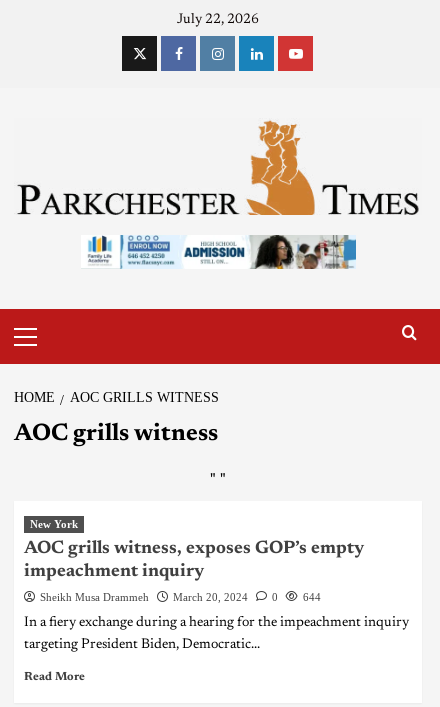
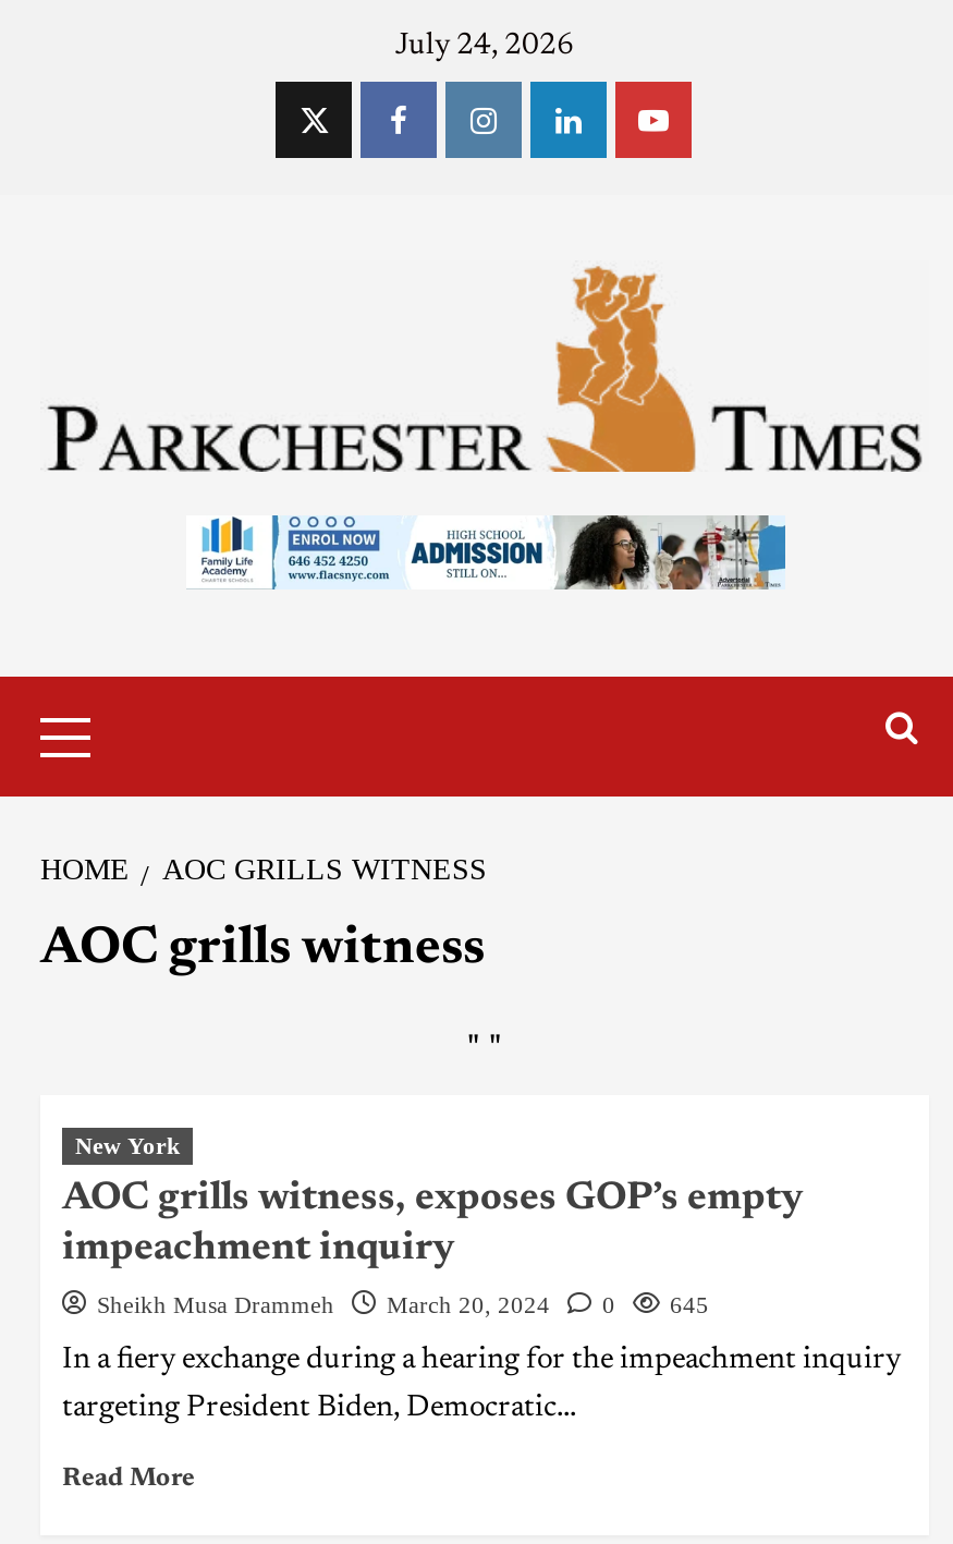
[177,13,259,27] July 22, 2026 -> [395,32,574,62] July 24, 2026
[303,591,321,603] 644 -> [670,1291,709,1317] 645

